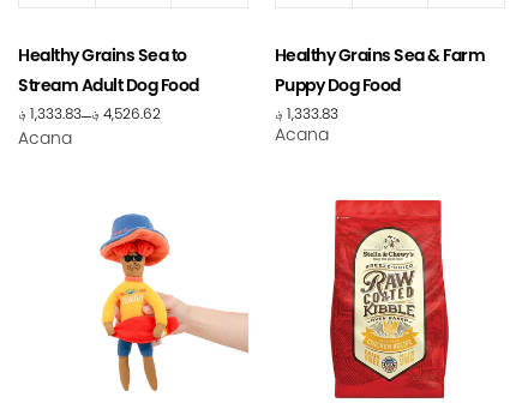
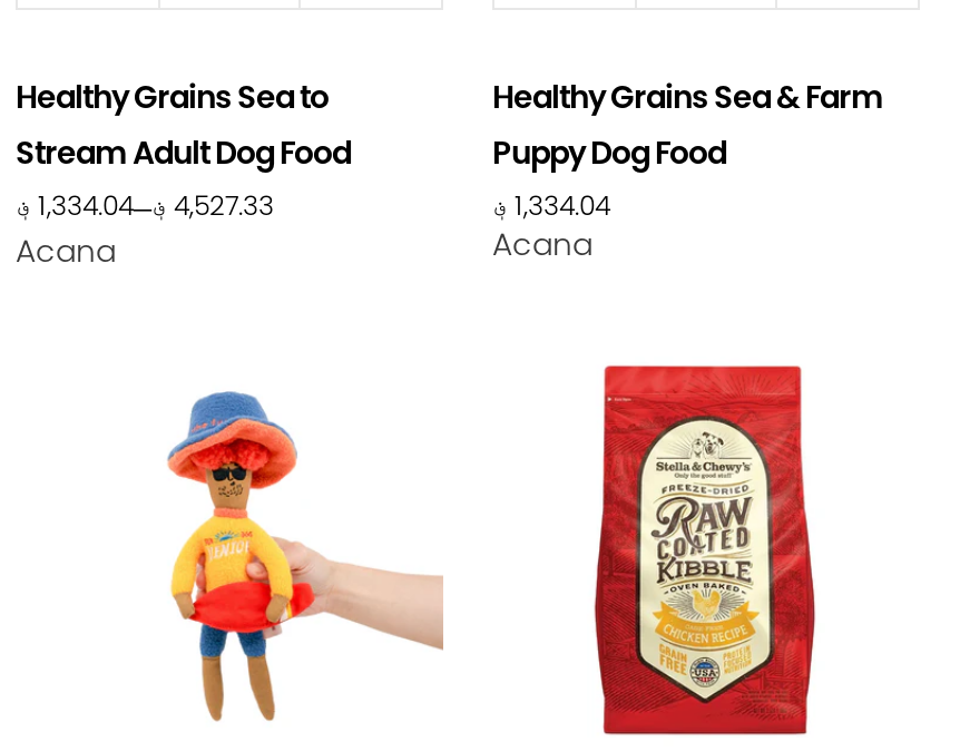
[18,103,161,124] ؋ 1,333.83–؋ 4,526.62 -> [16,185,274,225] ؋ 1,334.04–؋ 4,527.33
[275,103,338,123] ؋ 1,333.83 -> [492,185,610,223] ؋ 1,334.04

